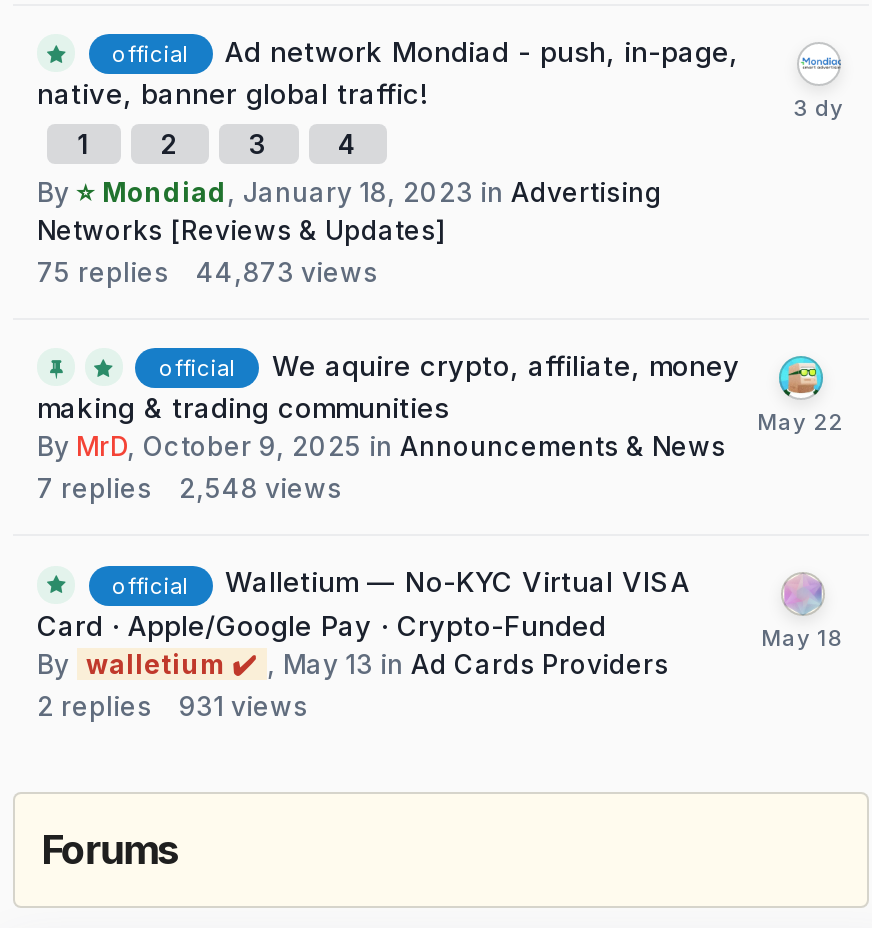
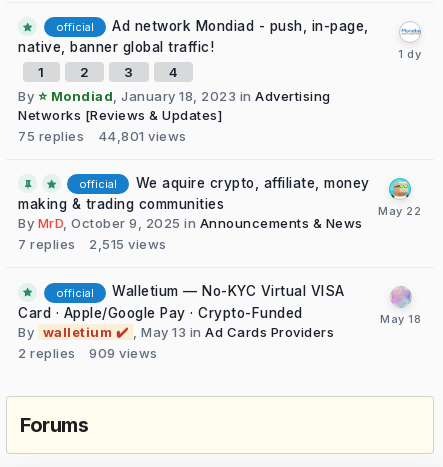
[37,256,378,288] 75 replies 44,873 views -> [18,128,186,144] 75 replies 44,801 views
[37,472,342,504] 7 replies 2,548 views -> [18,236,166,252] 7 replies 2,515 views
[37,689,308,721] 2 replies 931 views -> [18,344,157,360] 2 replies 909 views

